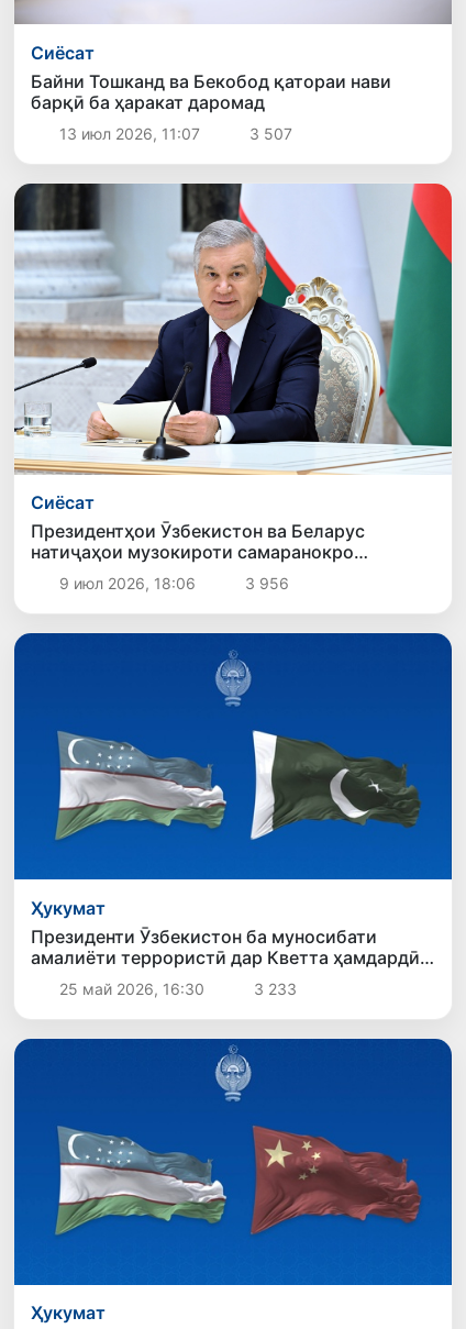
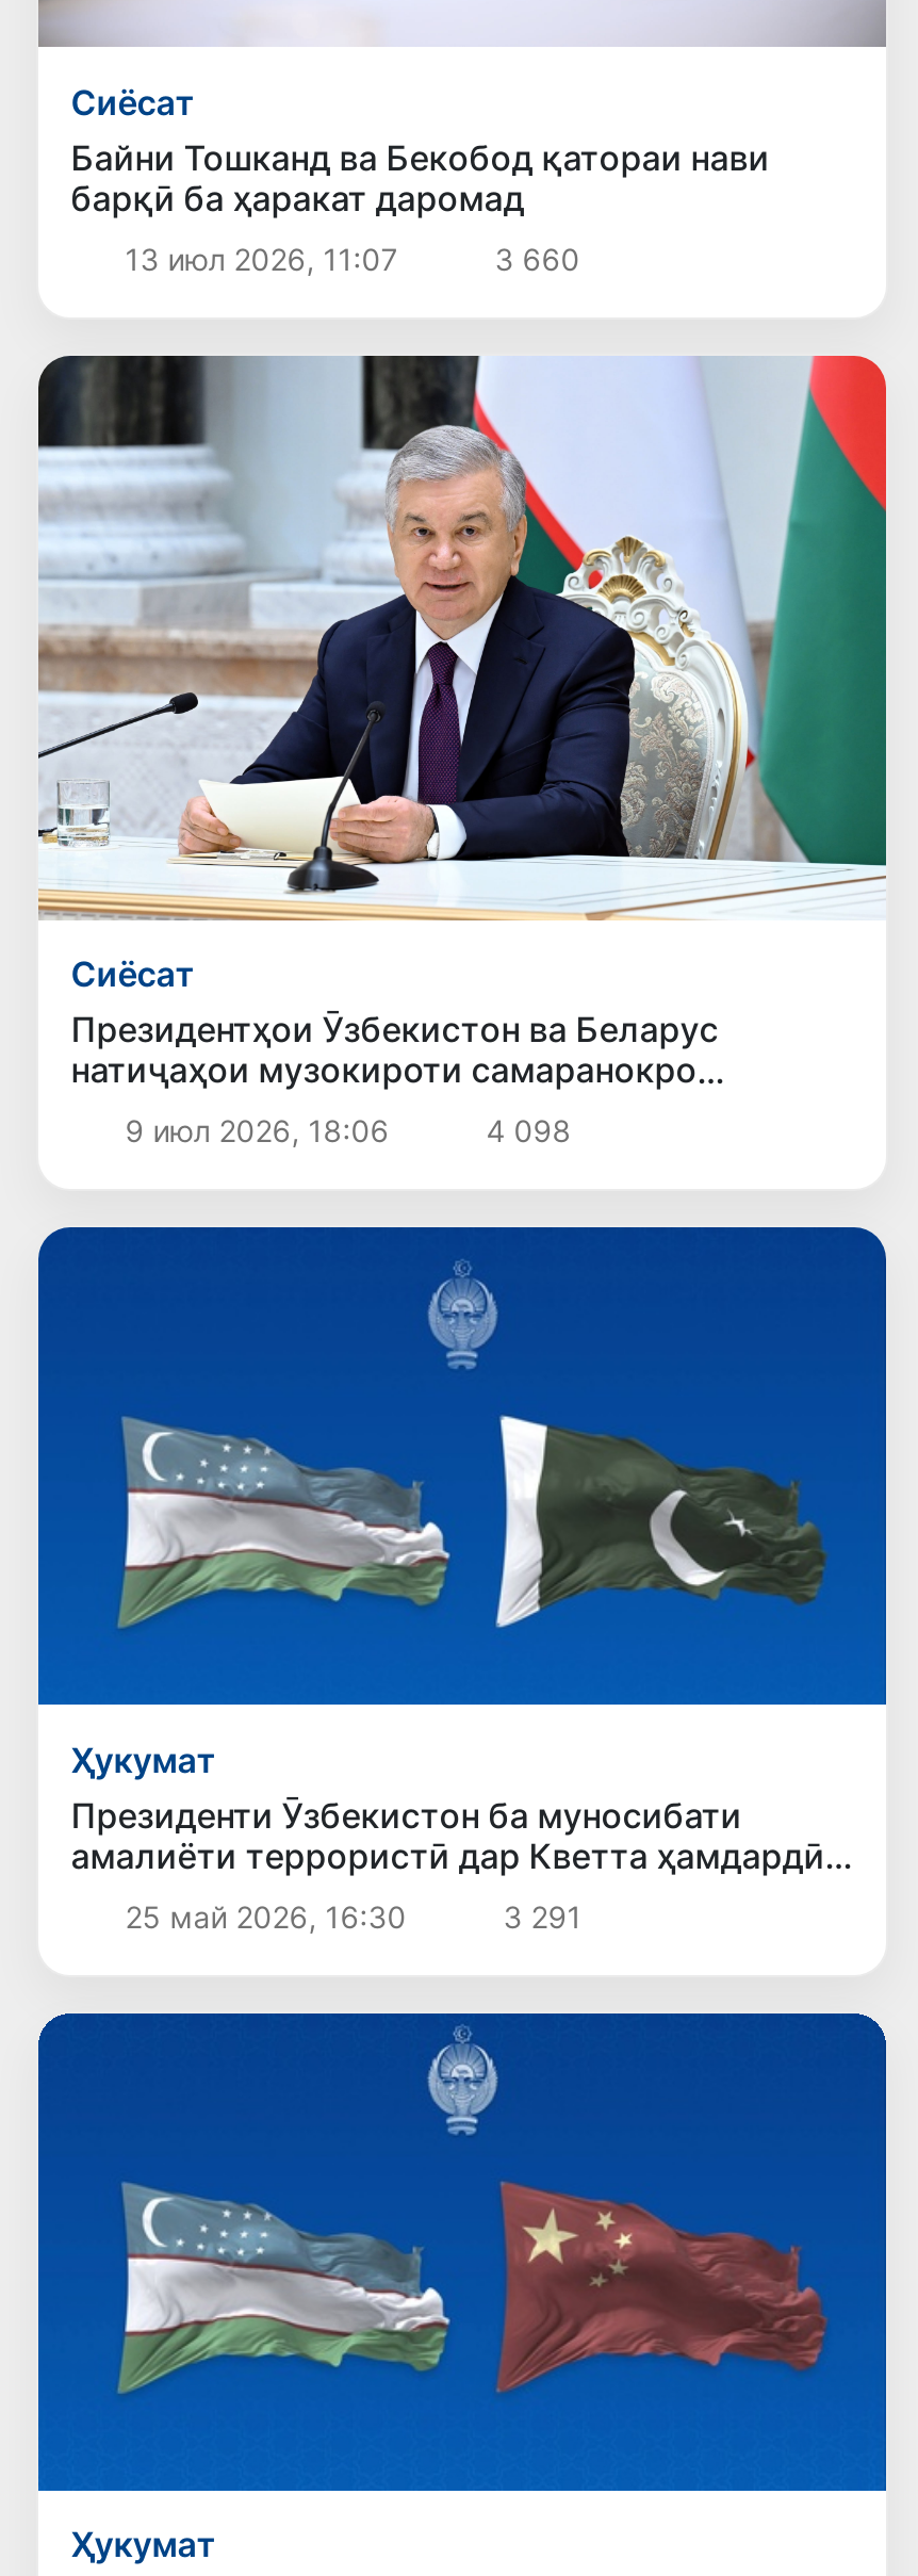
[245,124,293,142] 3 507 -> [486,240,580,276] 3 660
[241,574,289,593] 3 956 -> [478,1113,571,1149] 4 098
[250,979,297,998] 3 233 -> [495,1898,582,1934] 3 291

